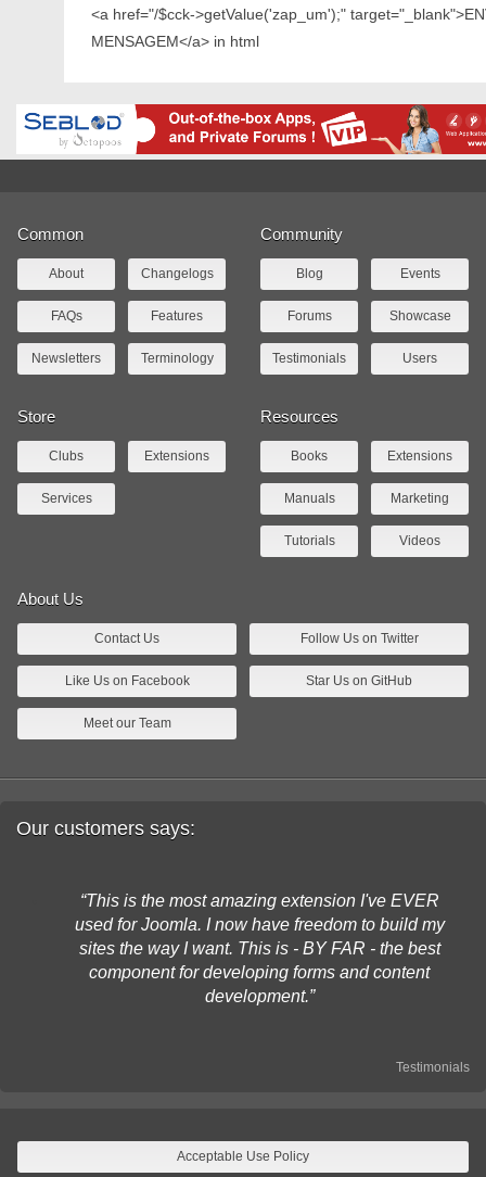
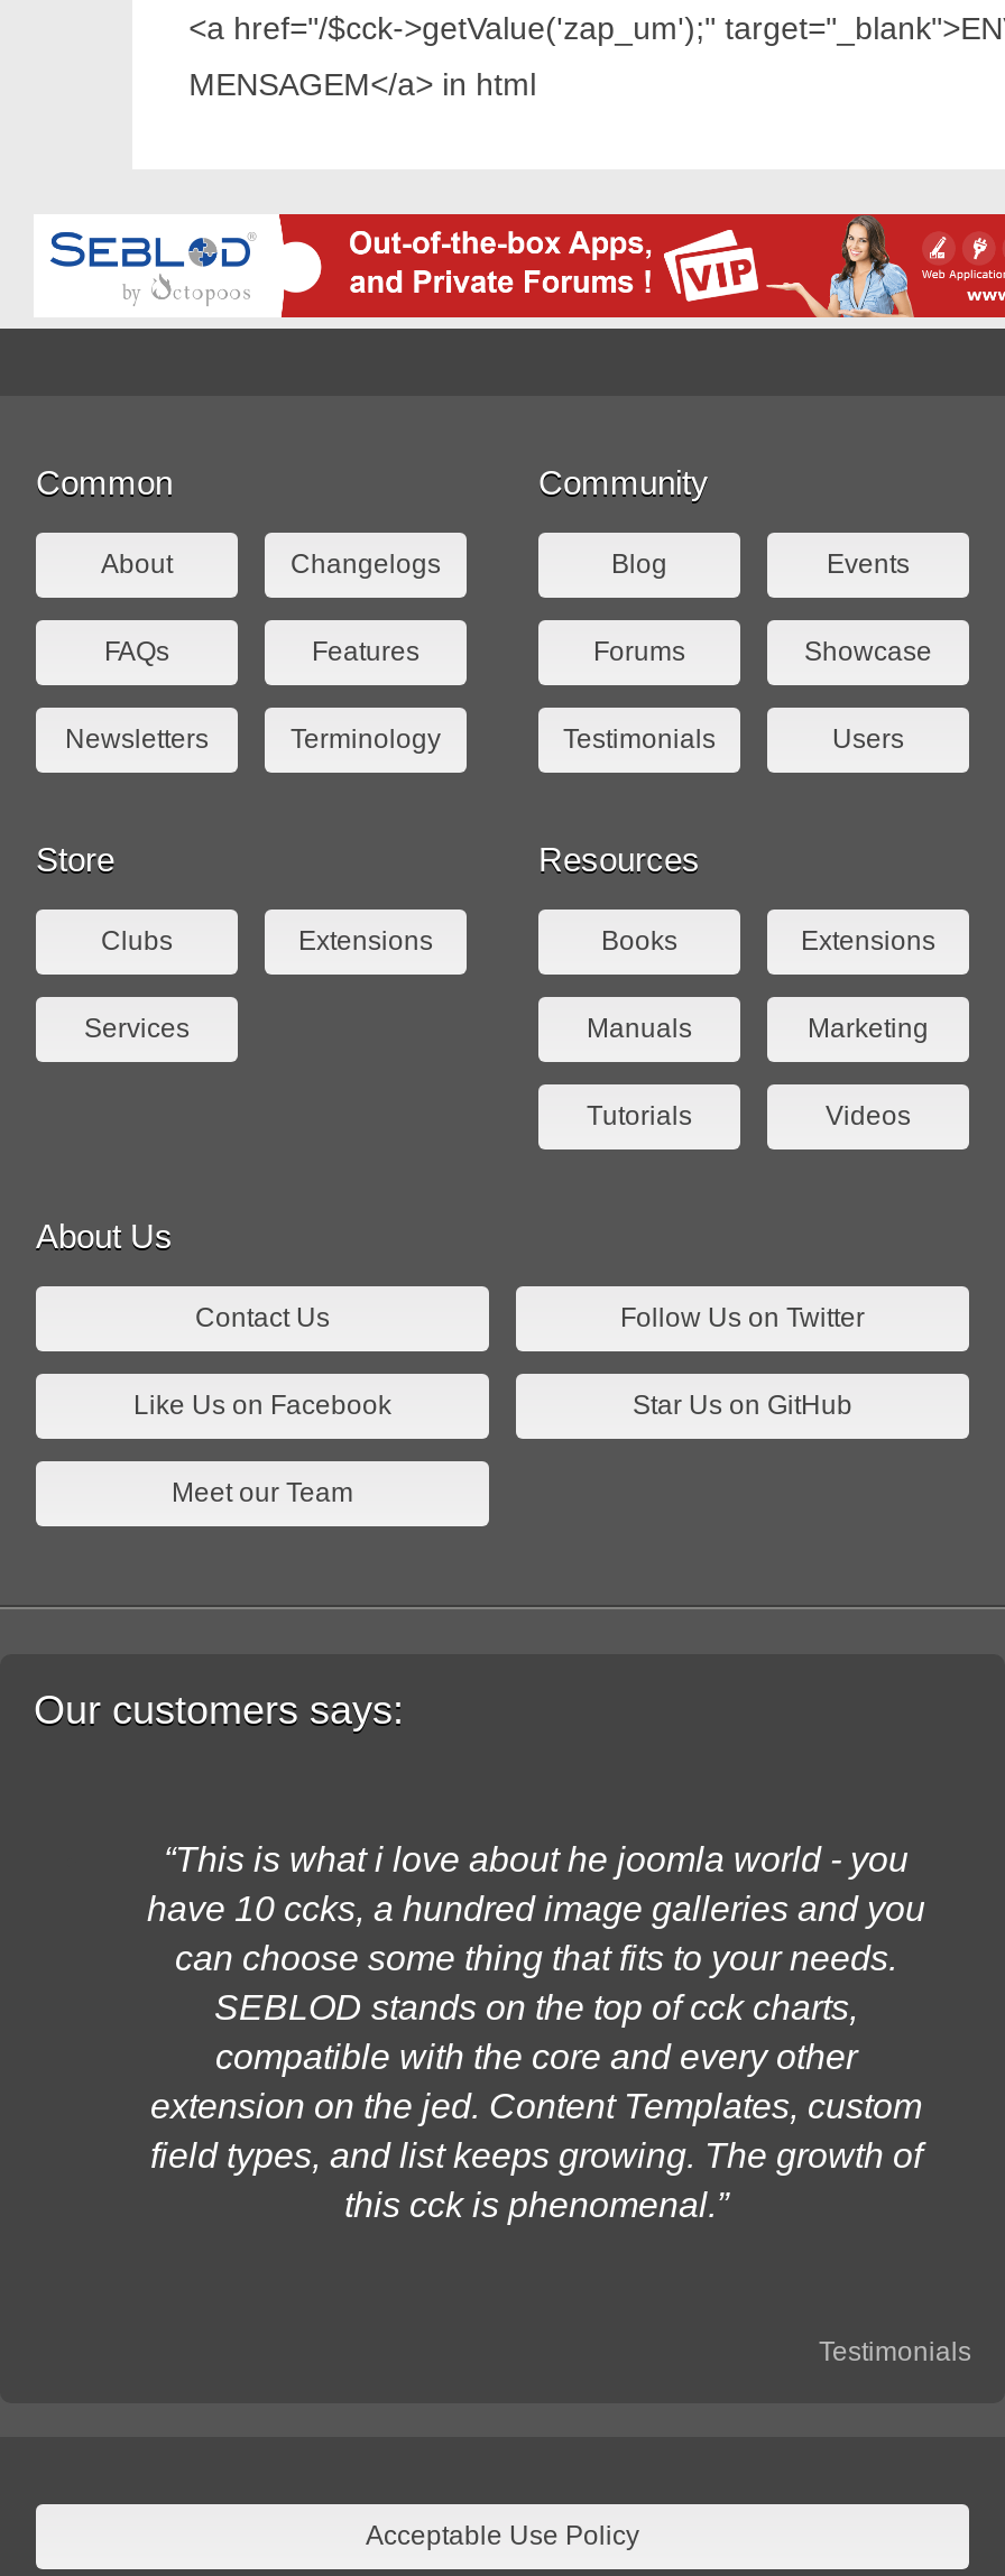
[74,891,444,1005] This is the most amazing extension I've EVER | used for Joomla. I now have freedom to build my | sites the way I want. This is - BY FAR - the best | component for developing forms and content | development. -> [147,1839,925,2223] This is what i love about he joomla world - you | have 10 ccks, a hundred image galleries and you | can choose some thing that fits to your needs. | SEBLOD stands on the top of cck charts, | compatible with the core and every other | extension on the jed. Content Templates, custom | field types, and list keeps growing. The growth of | this cck is phenomenal.

